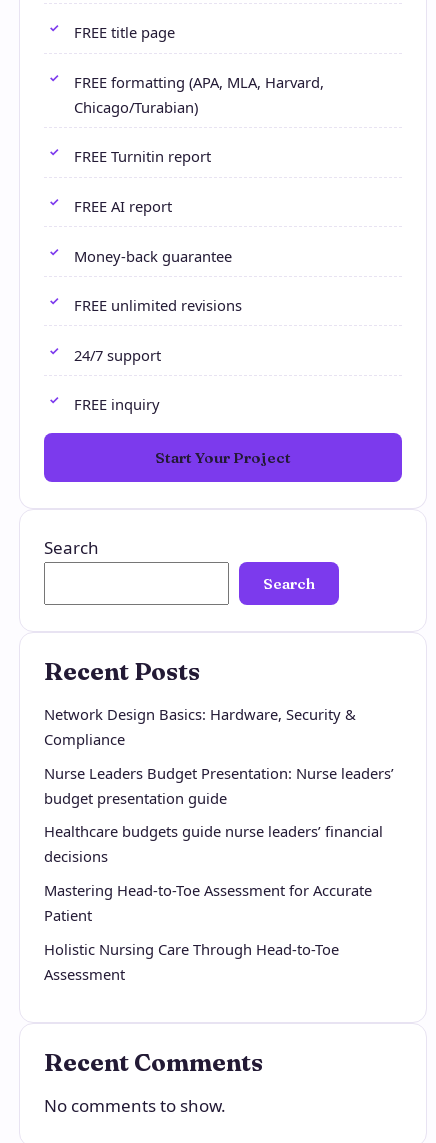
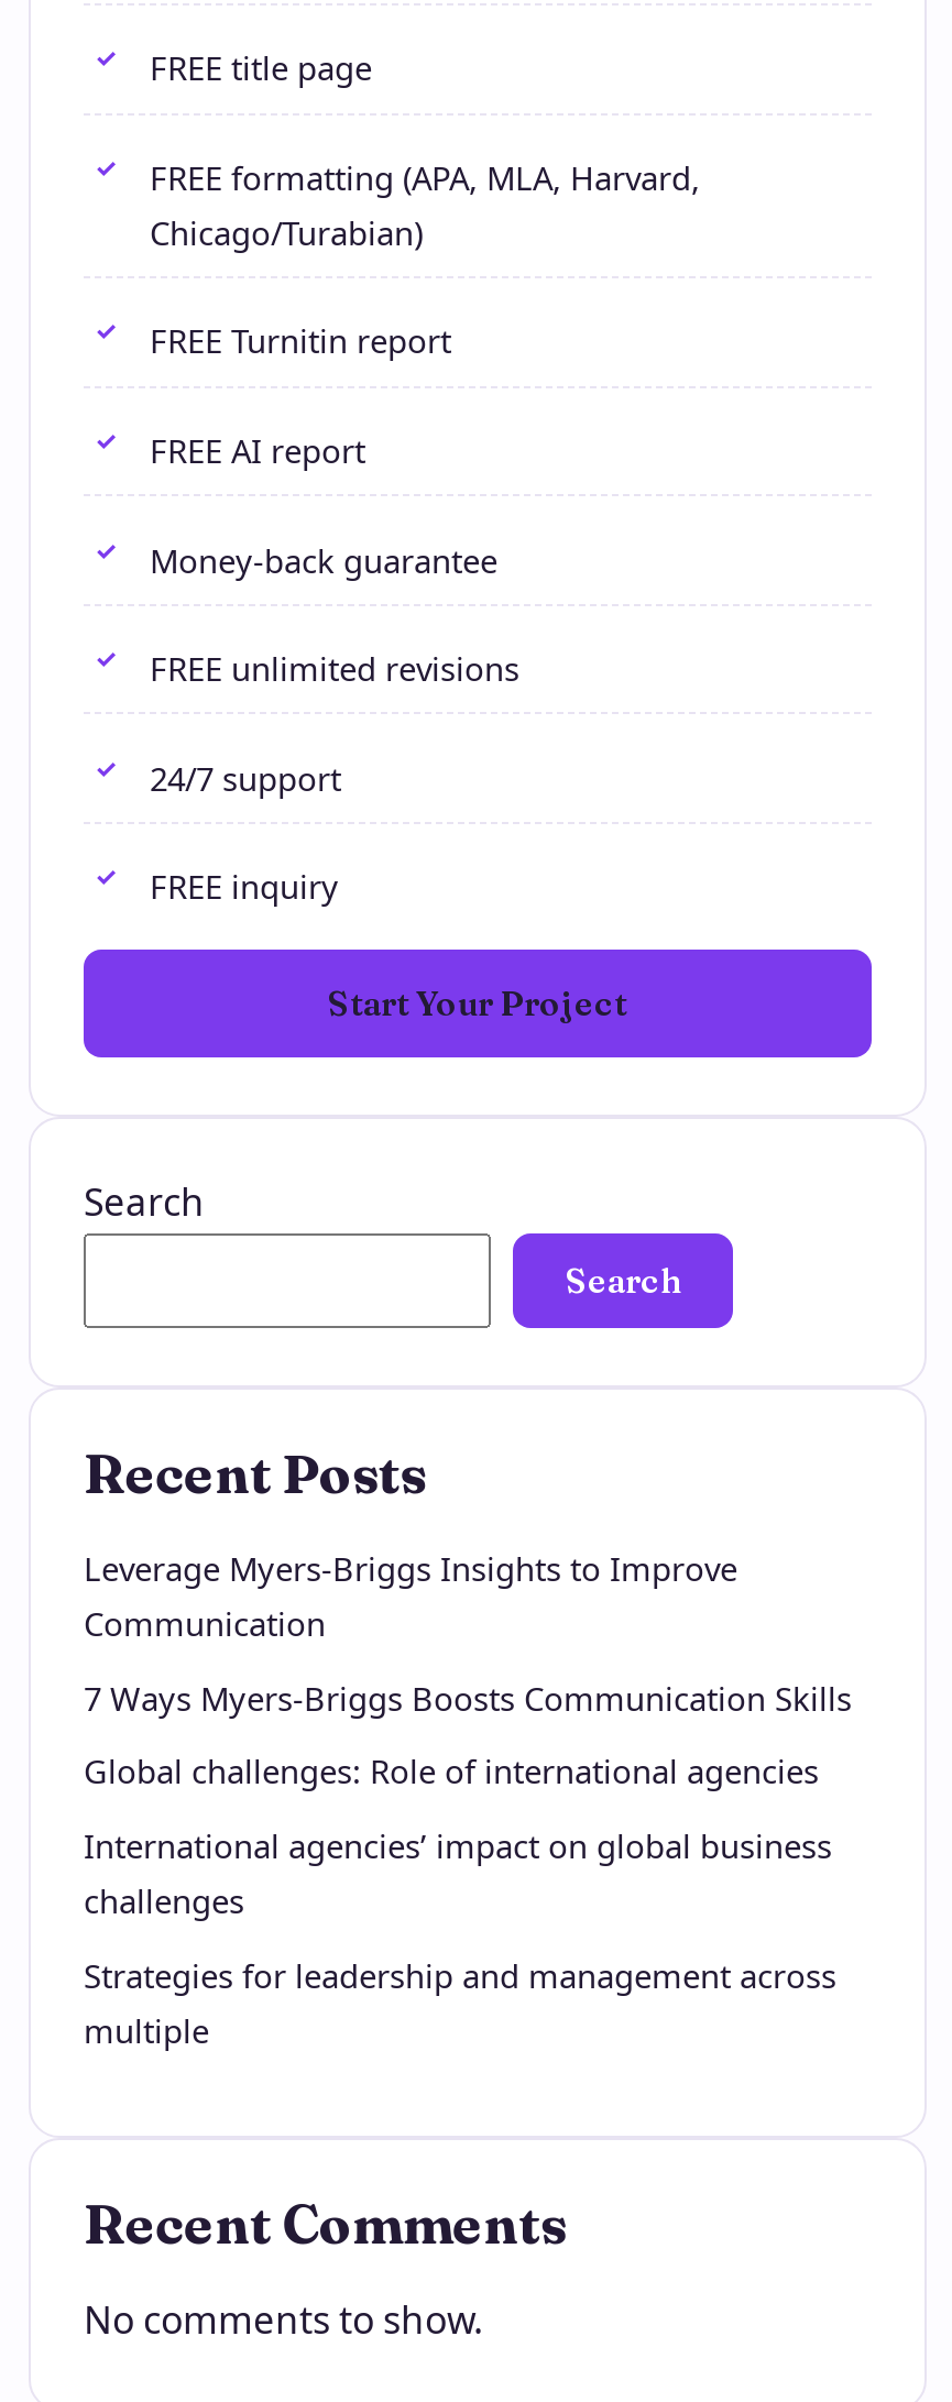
[44,704,356,749] Network Design Basics: Hardware, Security & | Compliance -> [84,1546,737,1645] Leverage Myers-Briggs Insights to Improve | Communication
[44,763,394,808] Nurse Leaders Budget Presentation: Nurse leaders’ | budget presentation guide -> [84,1675,852,1719] 7 Ways Myers-Briggs Boosts Communication Skills
[44,821,383,866] Healthcare budgets guide nurse leaders’ financial | decisions -> [84,1749,819,1793] Global challenges: Role of international agencies
[44,880,372,925] Mastering Head-to-Toe Assessment for Accurate | Patient -> [84,1824,832,1923] International agencies’ impact on global business | challenges
[44,939,339,984] Holistic Nursing Care Through Head-to-Toe | Assessment -> [84,1953,836,2052] Strategies for leadership and management across | multiple

